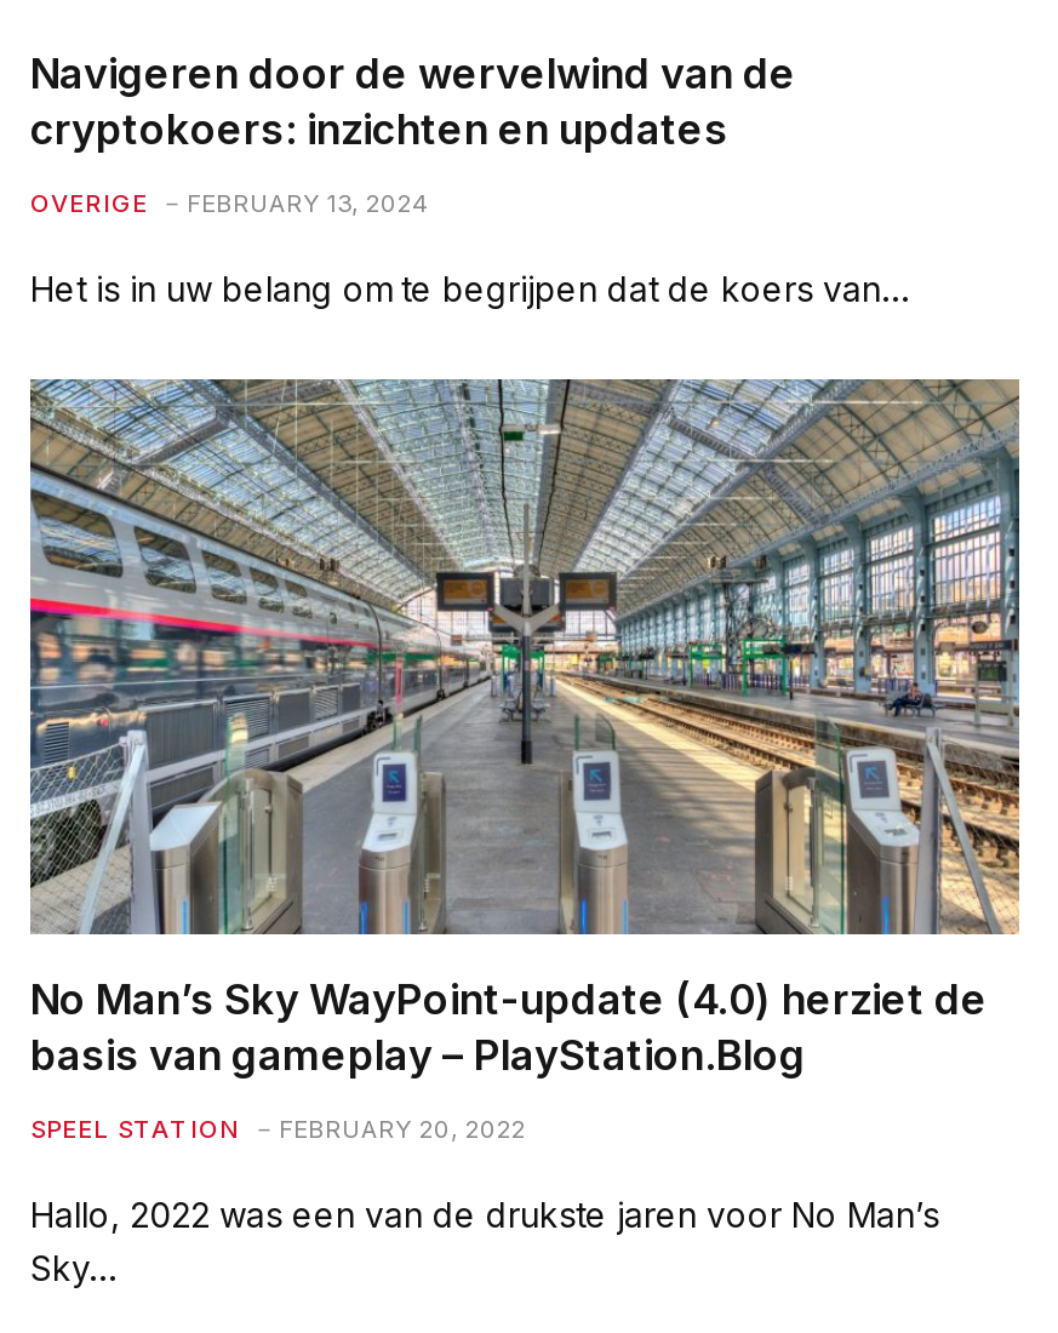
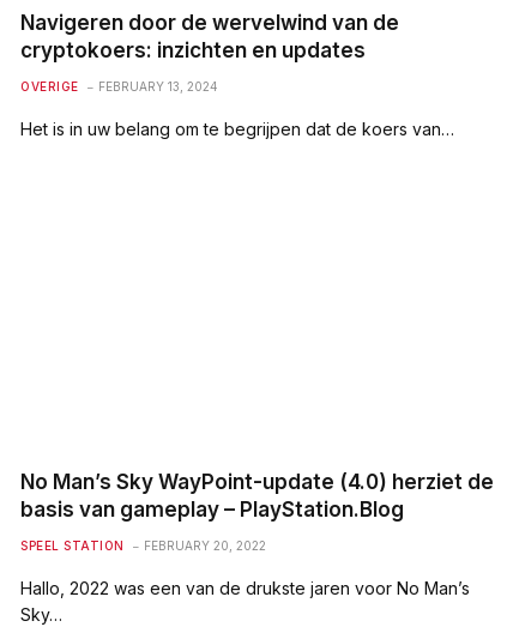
[28,376,1022,938] [image] -> none

